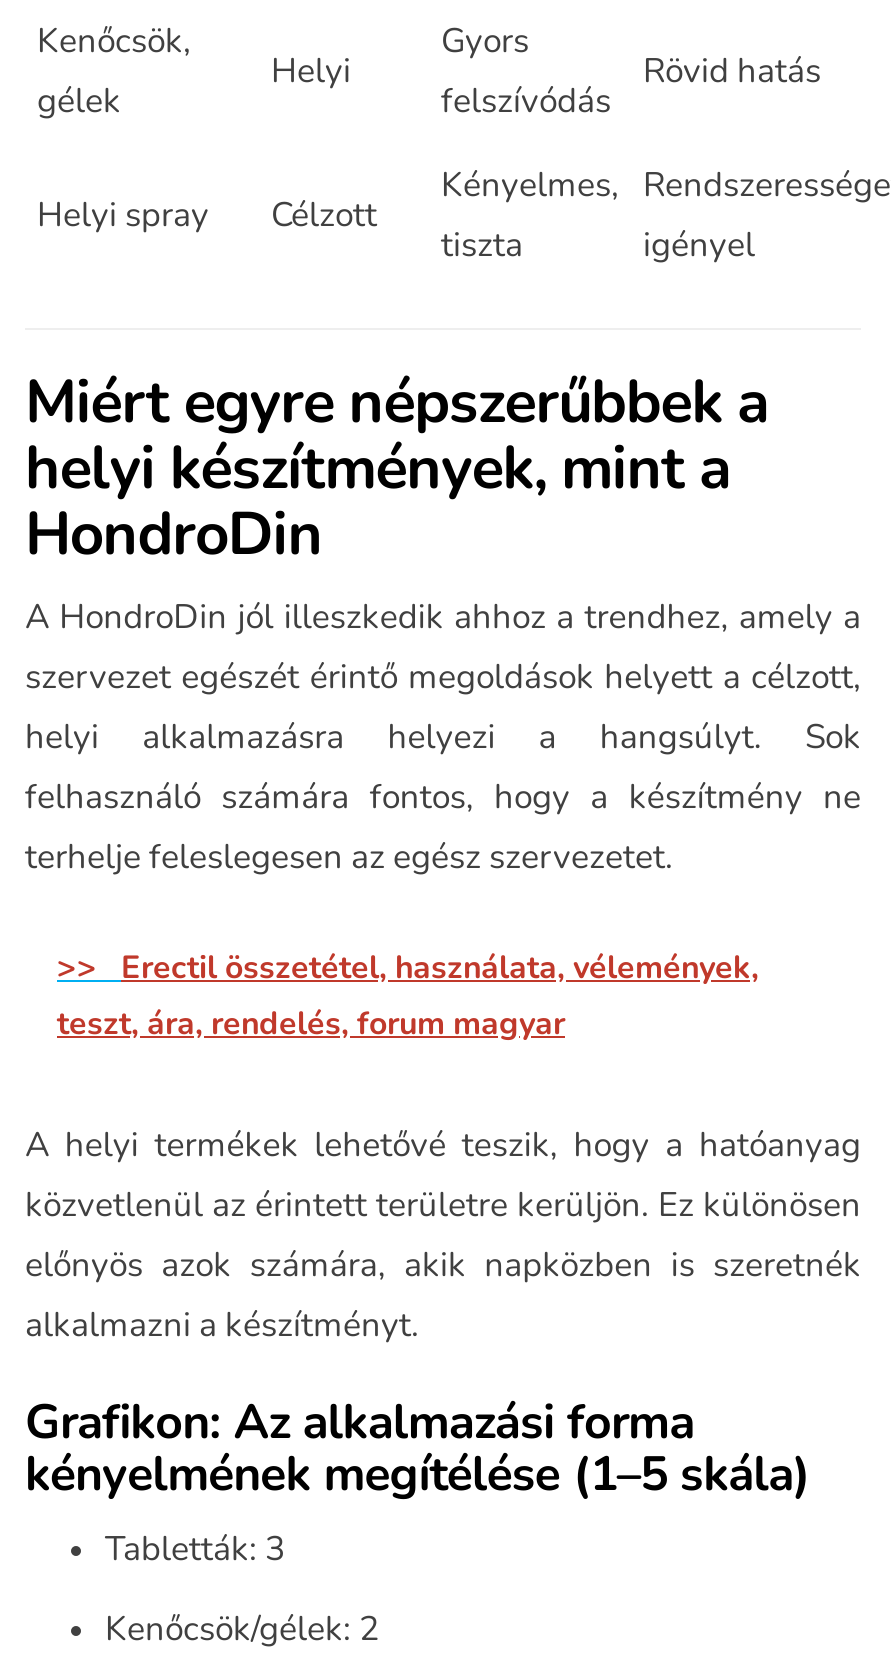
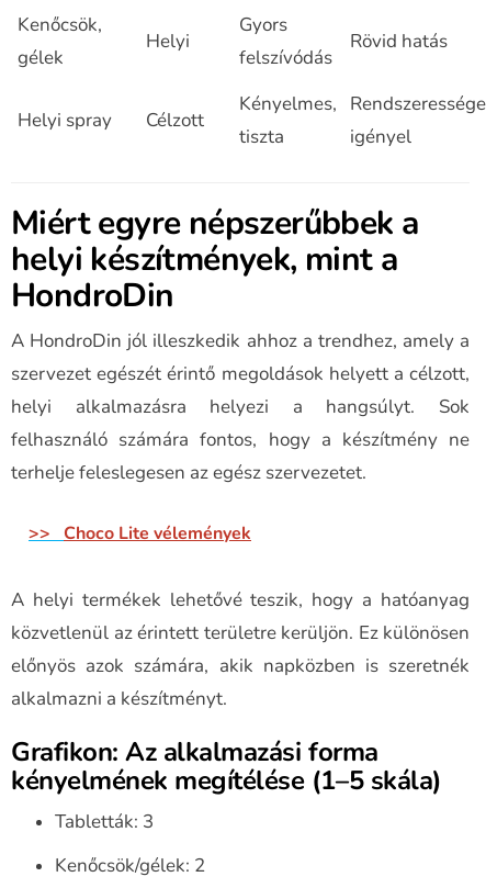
[57,946,759,1046] >> Erectil összetétel, használata, vélemények, | teszt, ára, rendelés, forum magyar -> [29,521,251,545] >> Choco Lite vélemények

